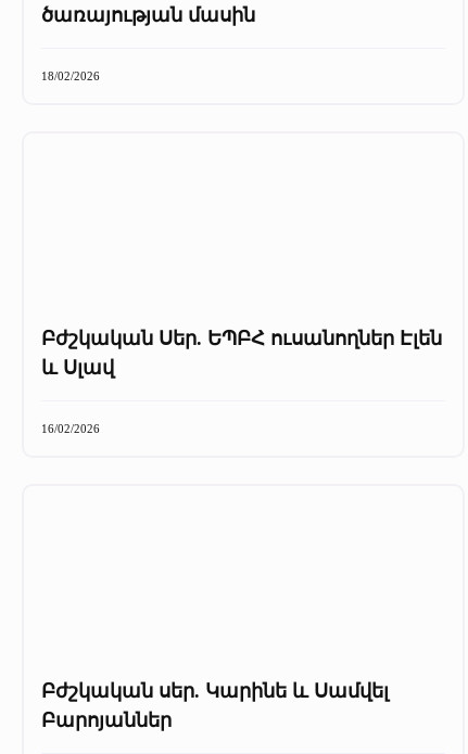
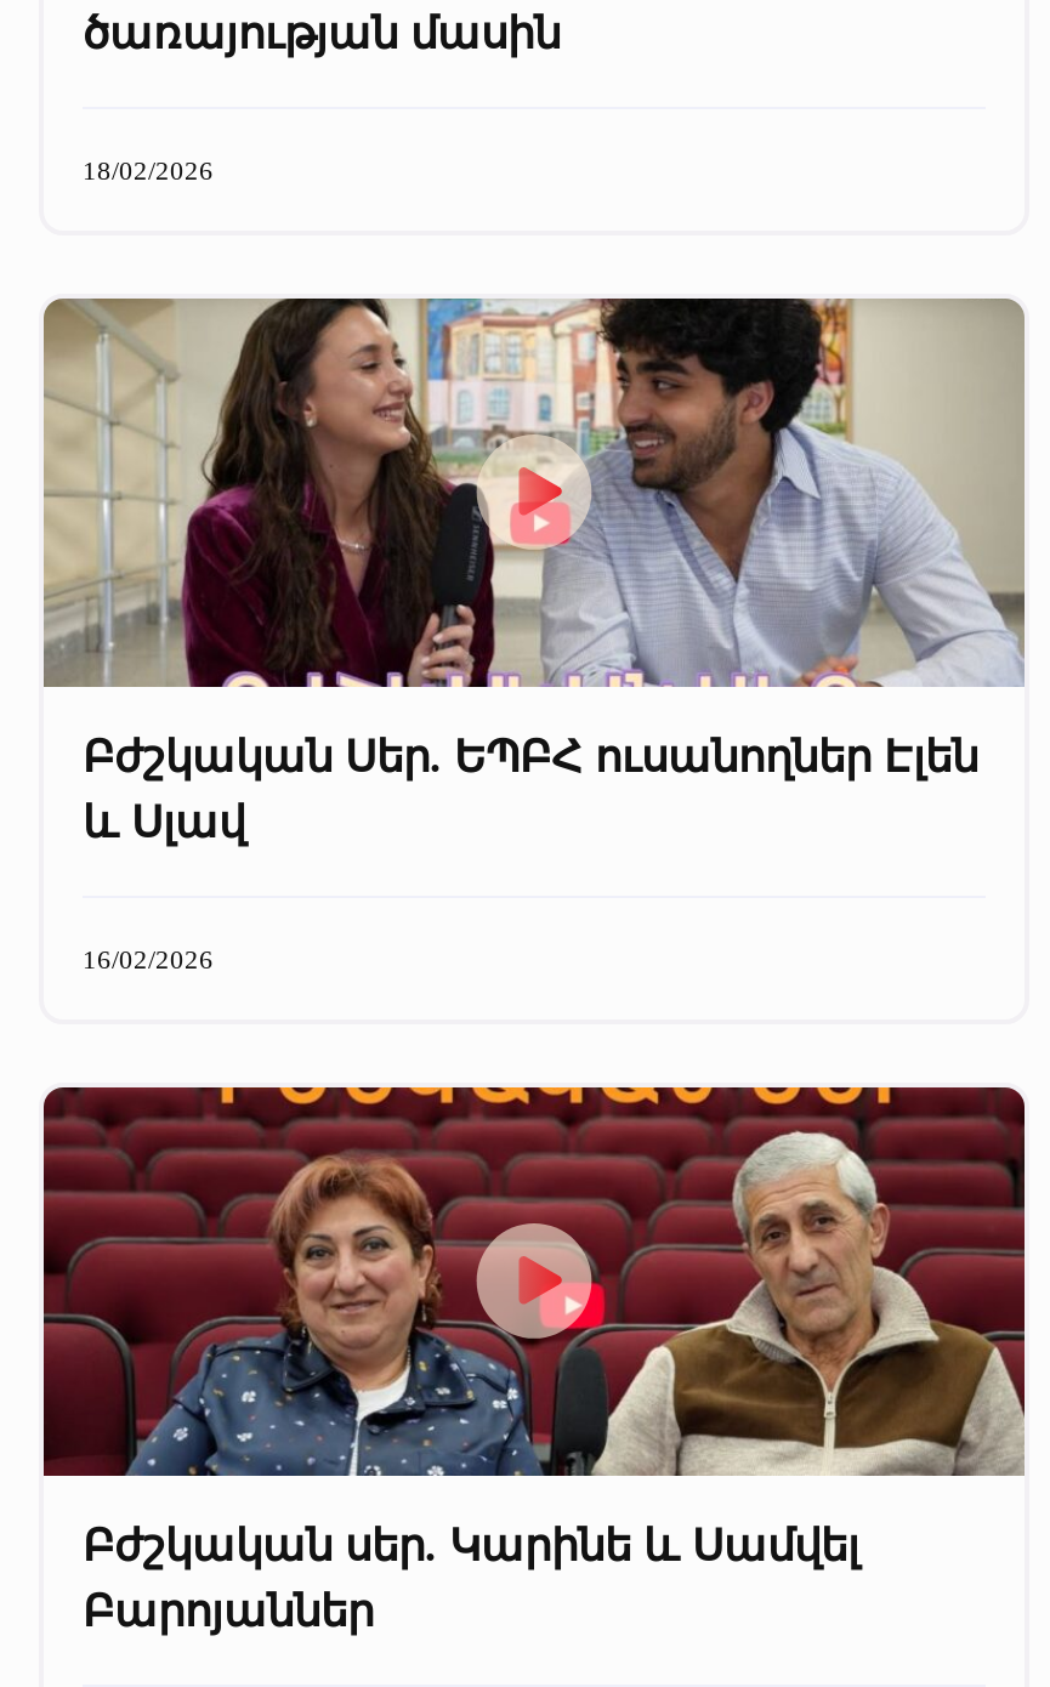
none -> [41,296,1027,689] [image]
none -> [41,1085,1027,1478] [image]

